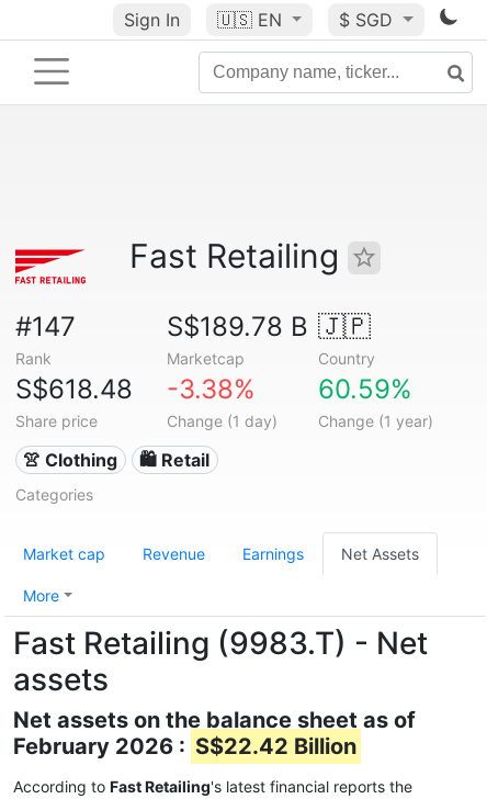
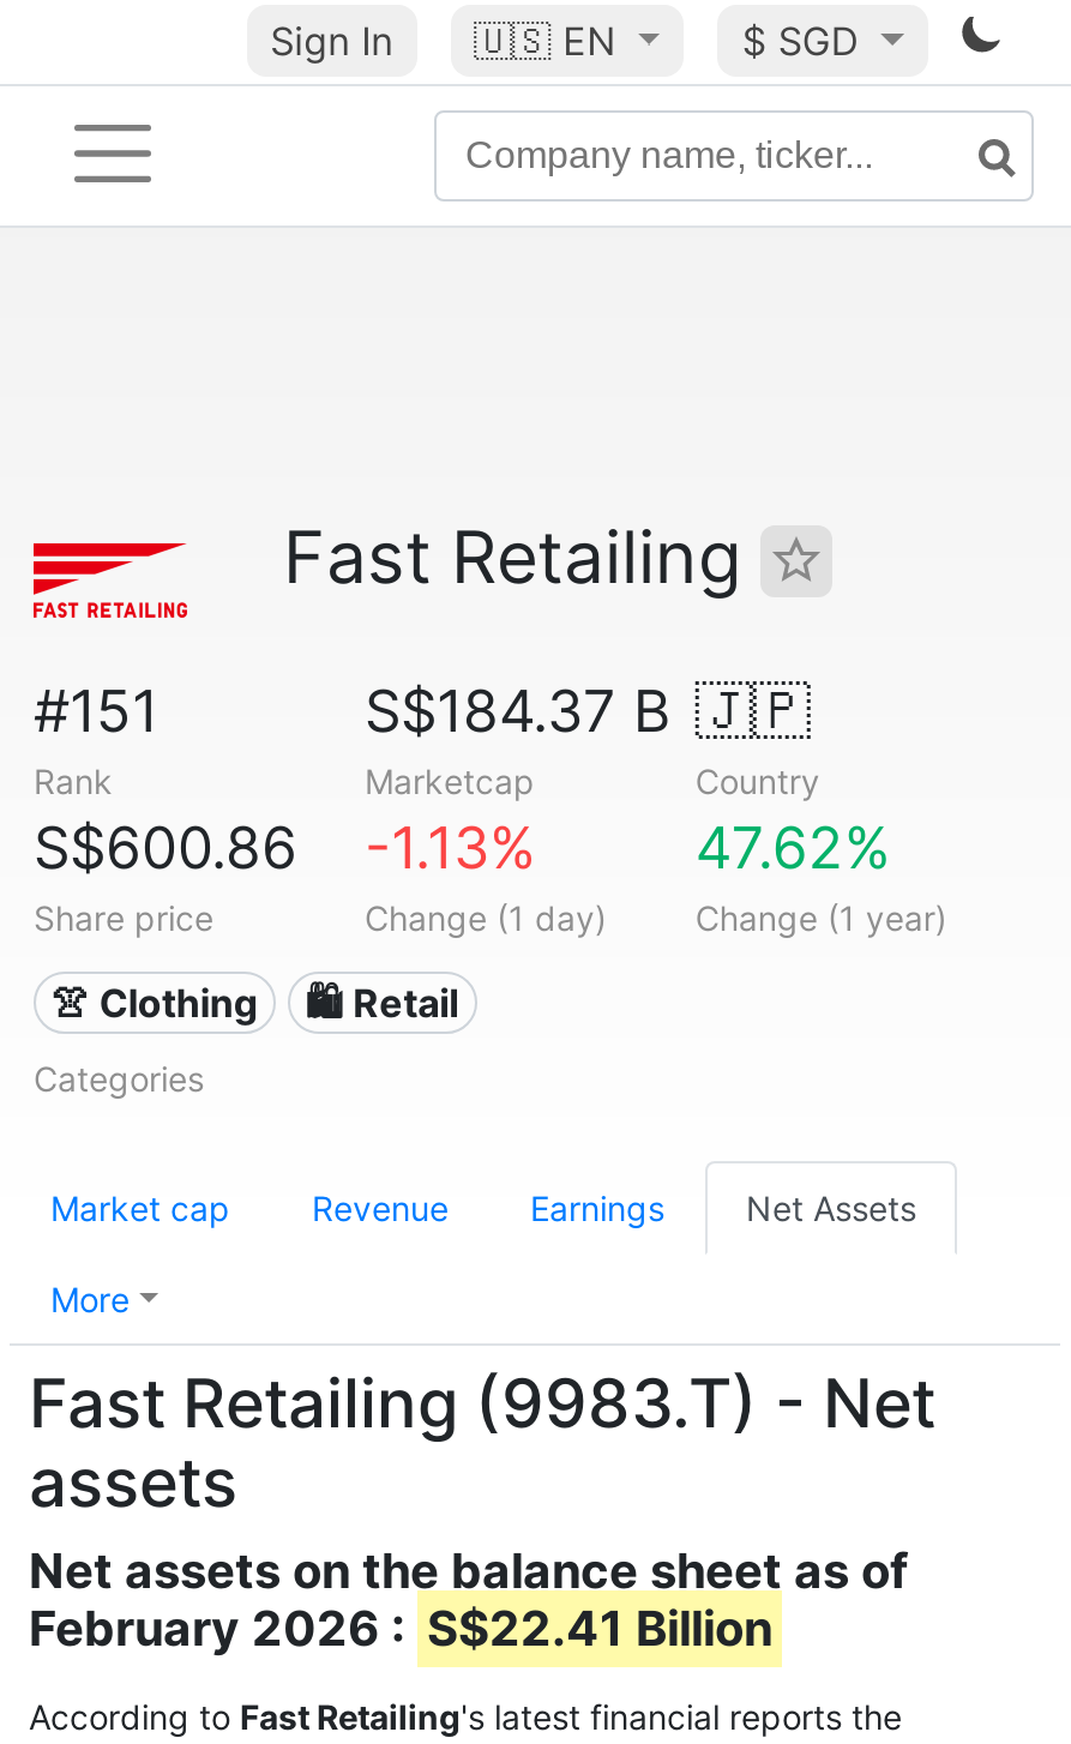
[15,311,76,342] #147 -> [34,676,158,746] #151
[167,311,308,342] S$189.78 B -> [364,676,671,746] S$184.37 B
[15,373,133,405] S$618.48 -> [34,813,297,883] S$600.86
[167,373,255,405] -3.38% -> [364,813,537,883] -1.13%
[318,373,412,405] 60.59% -> [695,813,892,883] 47.62%
[13,733,356,759] February 2026 : S$22.42 Billion -> [29,1600,772,1658] February 2026 : S$22.41 Billion

